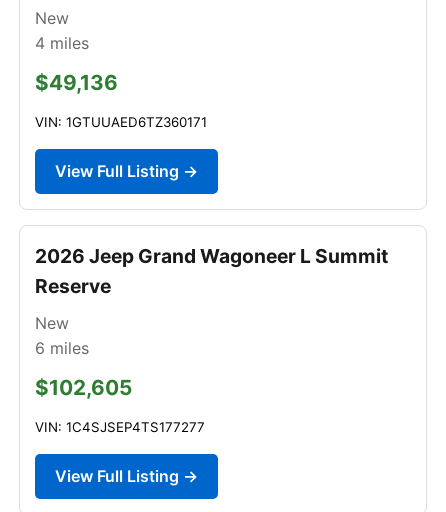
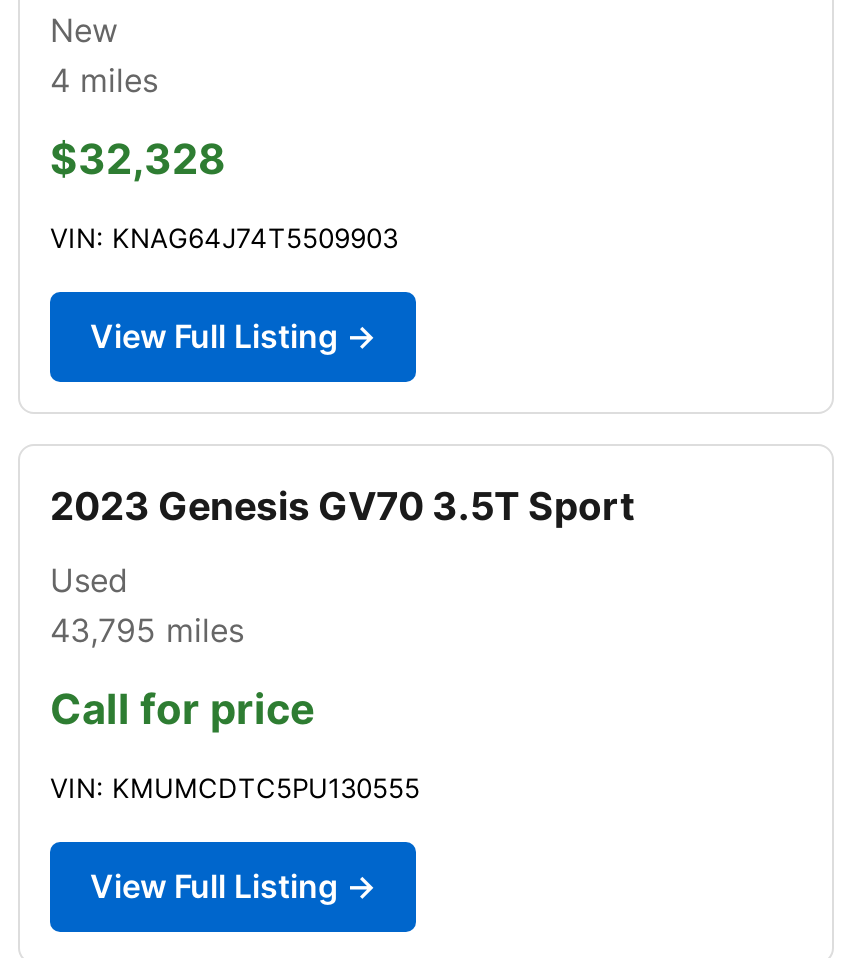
[35,70,118,95] $49,136 -> [50,134,226,184] $32,328
[35,114,207,130] VIN: 1GTUUAED6TZ360171 -> [50,222,398,254] VIN: KNAG64J74T5509903
[35,244,388,298] 2026 Jeep Grand Wagoneer L Summit | Reserve -> [50,482,634,530] 2023 Genesis GV70 3.5T Sport
[35,313,89,358] New | 6 miles -> [50,560,244,650] Used | 43,795 miles
[35,375,132,400] $102,605 -> [50,684,314,734] Call for price
[35,419,205,435] VIN: 1C4SJSEP4TS177277 -> [50,772,420,804] VIN: KMUMCDTC5PU130555

